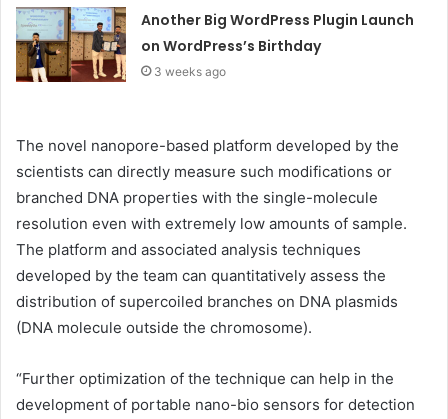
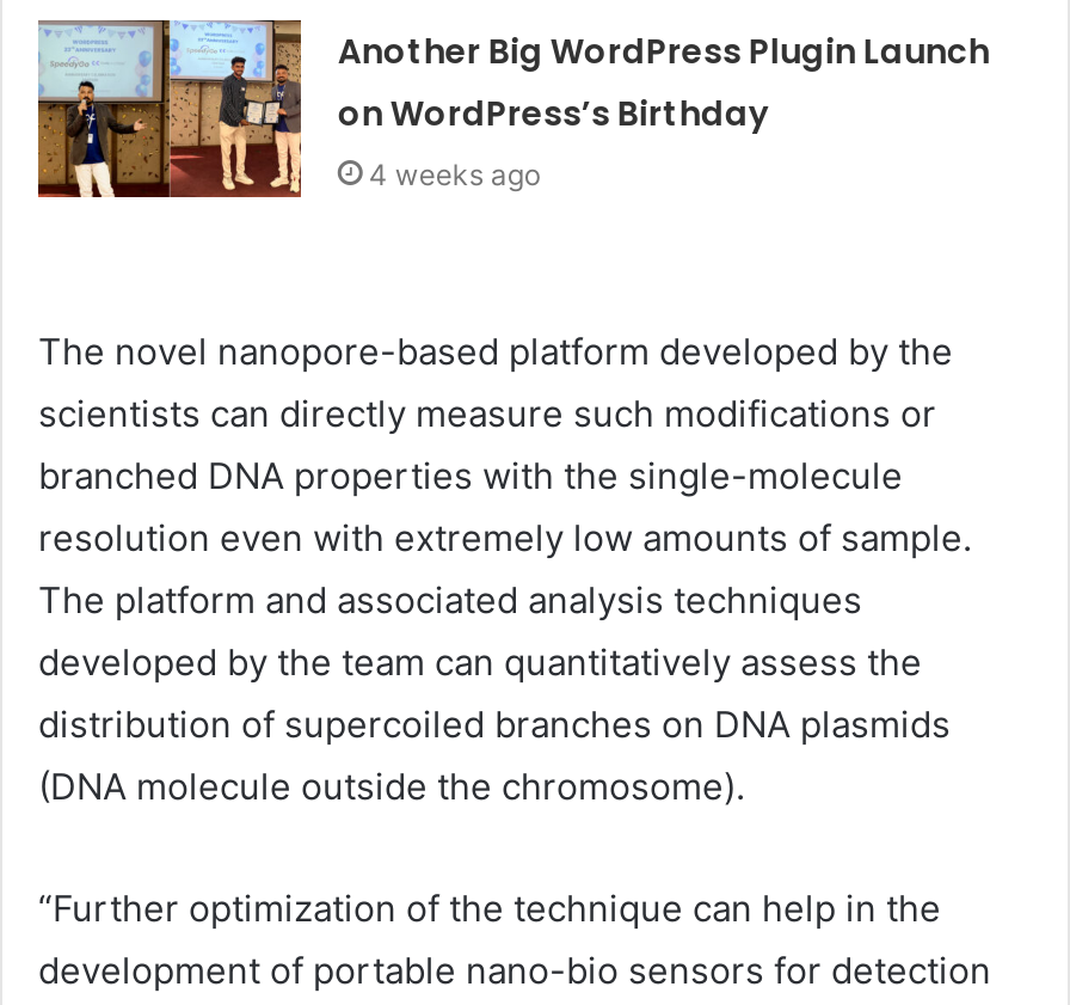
[154,64,226,79] 3 weeks ago -> [369,156,540,192] 4 weeks ago

